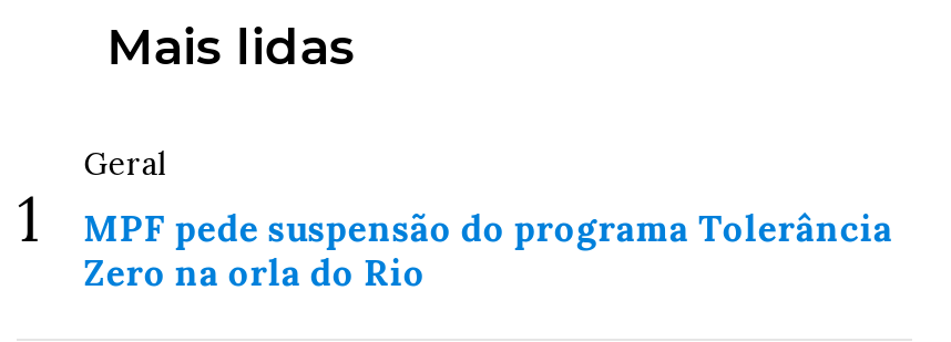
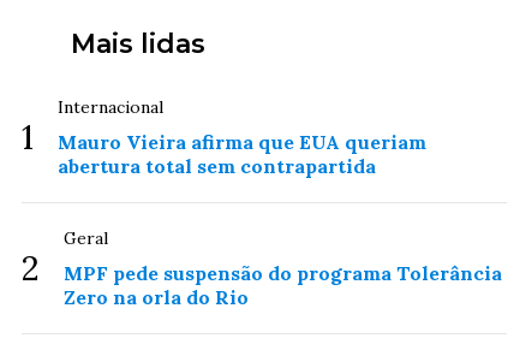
none -> [22,96,427,290] Internacional | Mauro Vieira afirma que EUA queriam | abertura total sem contrapartida | 2

